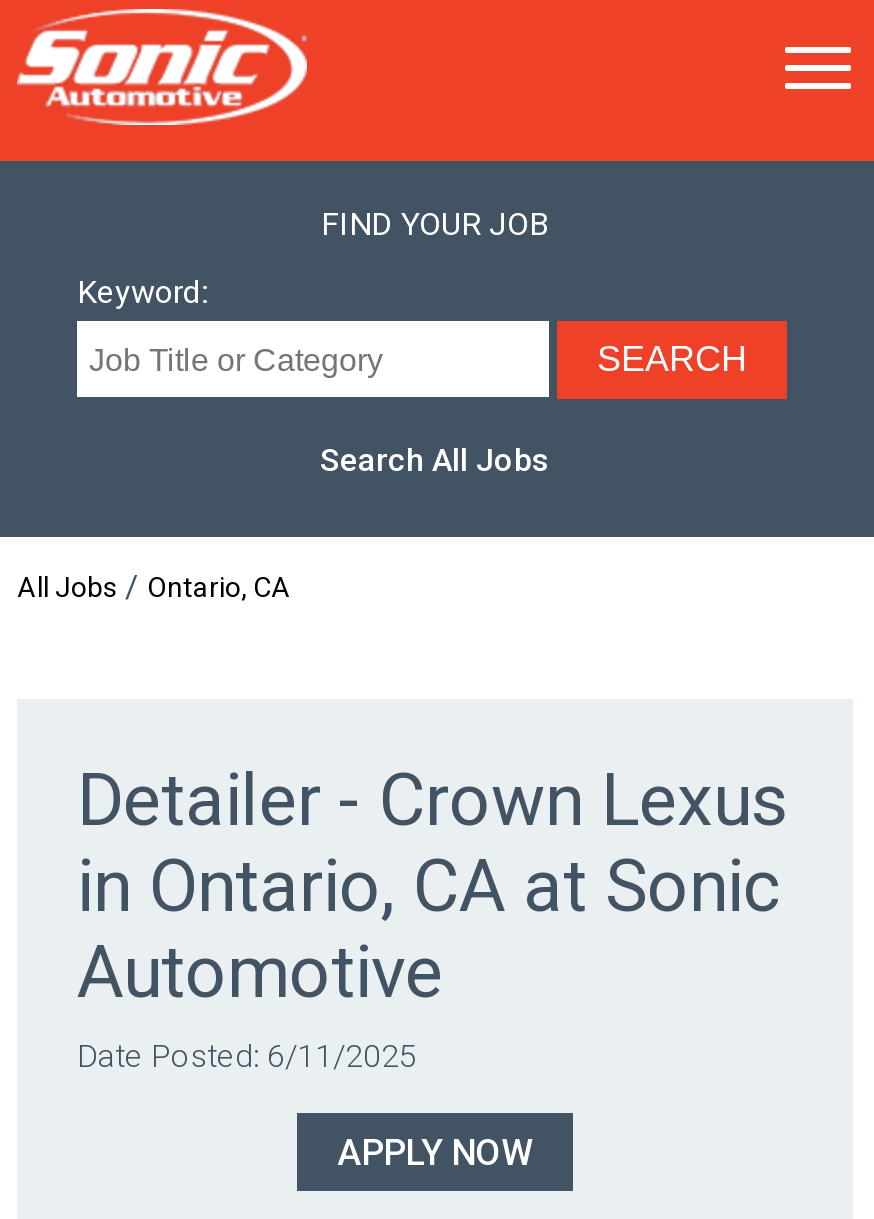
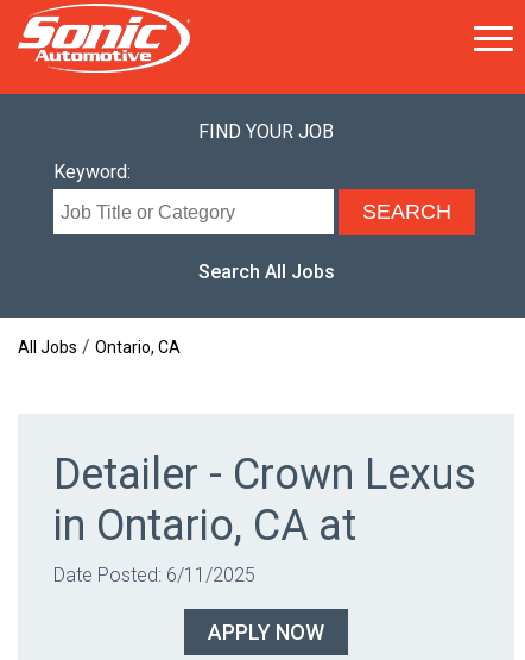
[77,844,781,1014] in Ontario, CA at Sonic | Automotive -> [53,500,356,550] in Ontario, CA at

